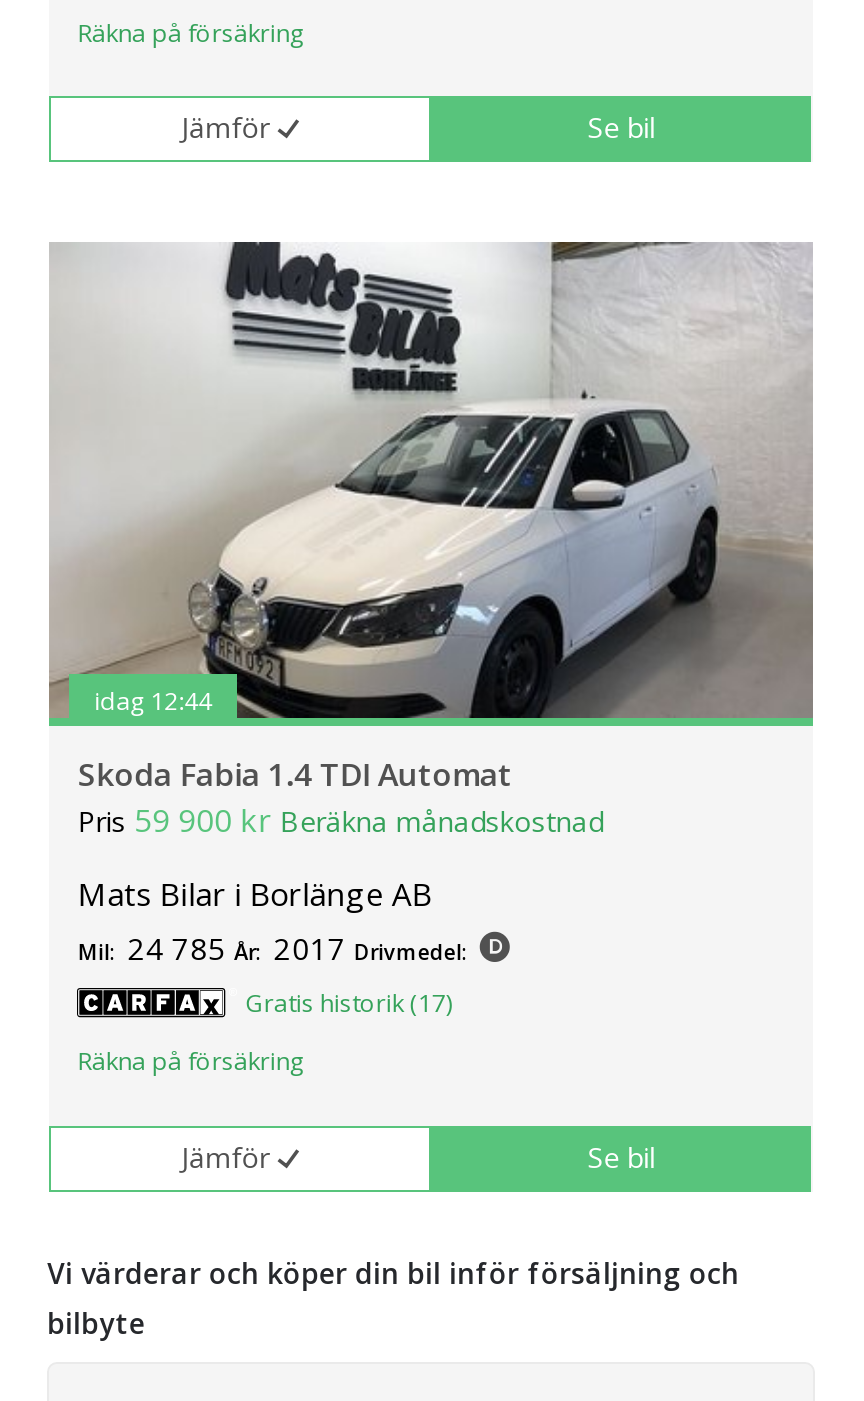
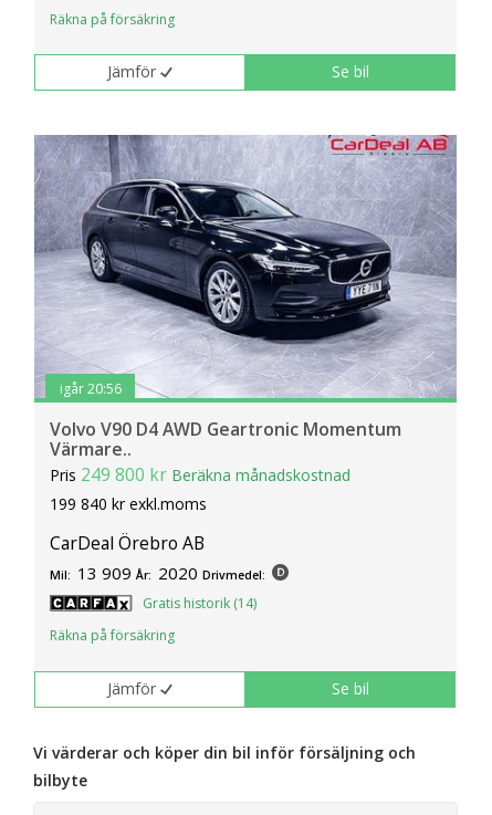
[51,242,813,718] [image] | idag 12:44 -> [34,134,457,399] [image] | igår 20:56
[78,753,604,843] Skoda Fabia 1.4 TDI Automat | Pris 59 900 kr Beräkna månadskostnad -> [50,417,402,515] Volvo V90 D4 AWD Geartronic Momentum | Värmare.. | Pris 249 800 kr Beräkna månadskostnad | 199 840 kr exkl.moms
[78,872,468,1020] Mats Bilar i Borlänge AB | Mil: 24 785 År: 2017 Drivmedel: | Gratis historik (17) -> [50,531,266,613] CarDeal Örebro AB | Mil: 13 909 År: 2020 Drivmedel: | Gratis historik (14)

